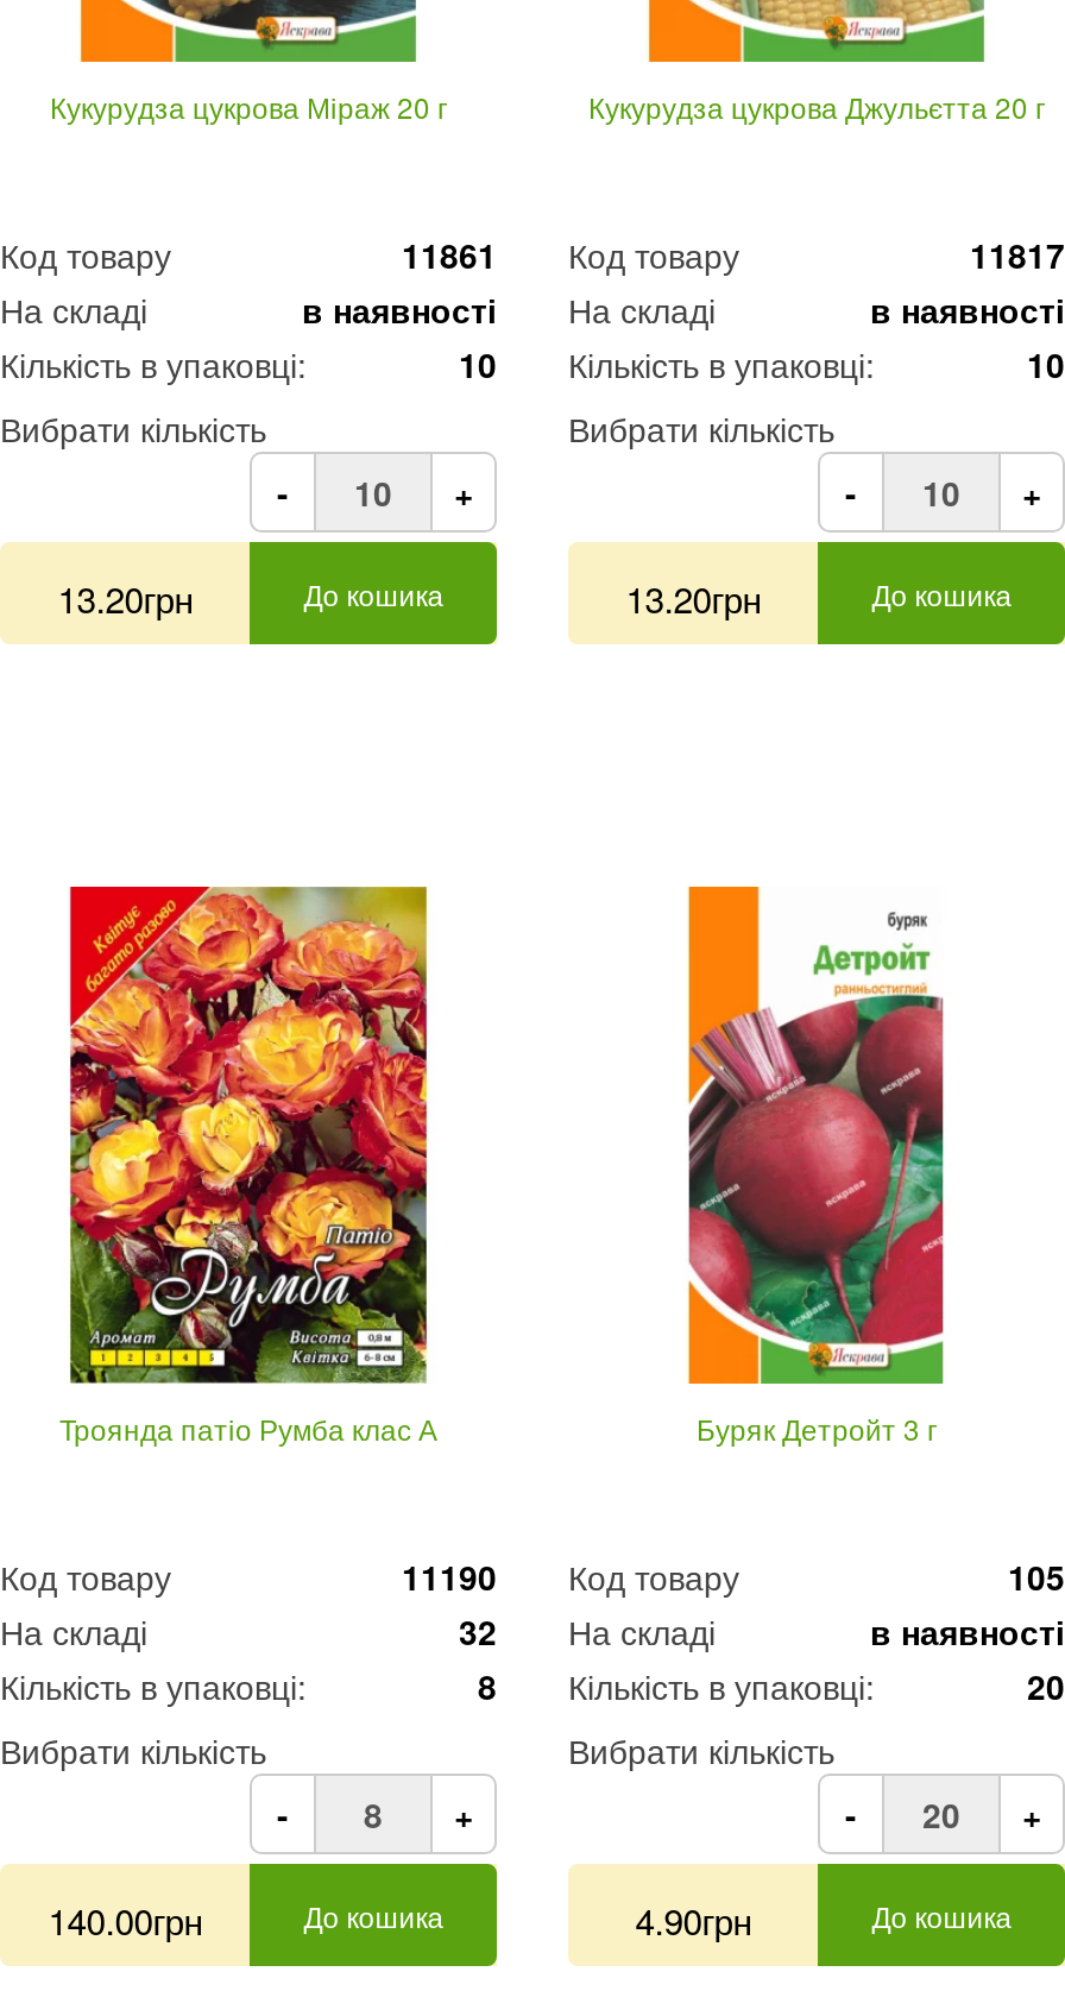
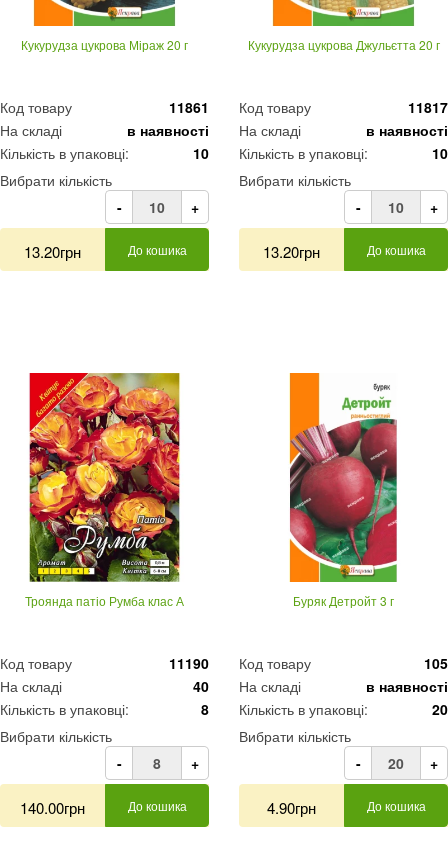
[459,1607,716,1655] 32 На складі -> [193,676,301,696] 40 На складі

